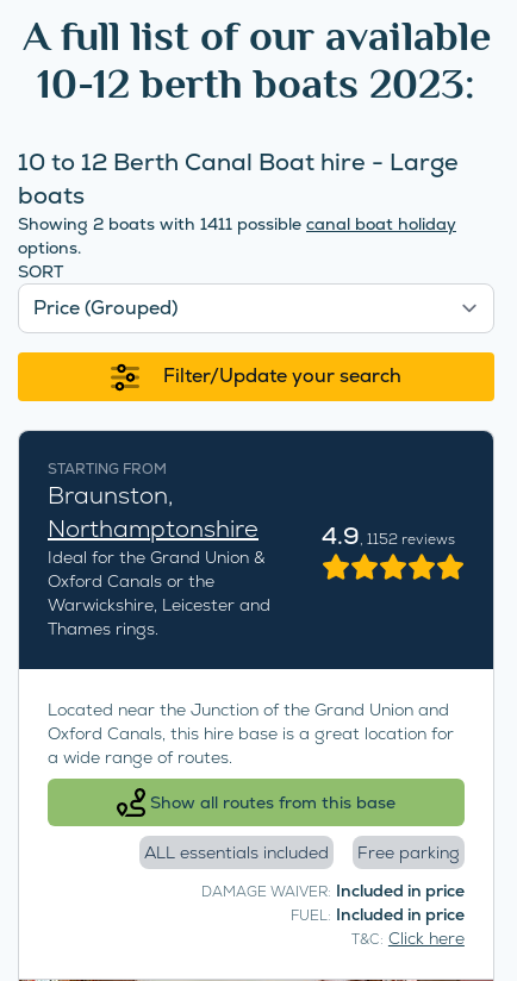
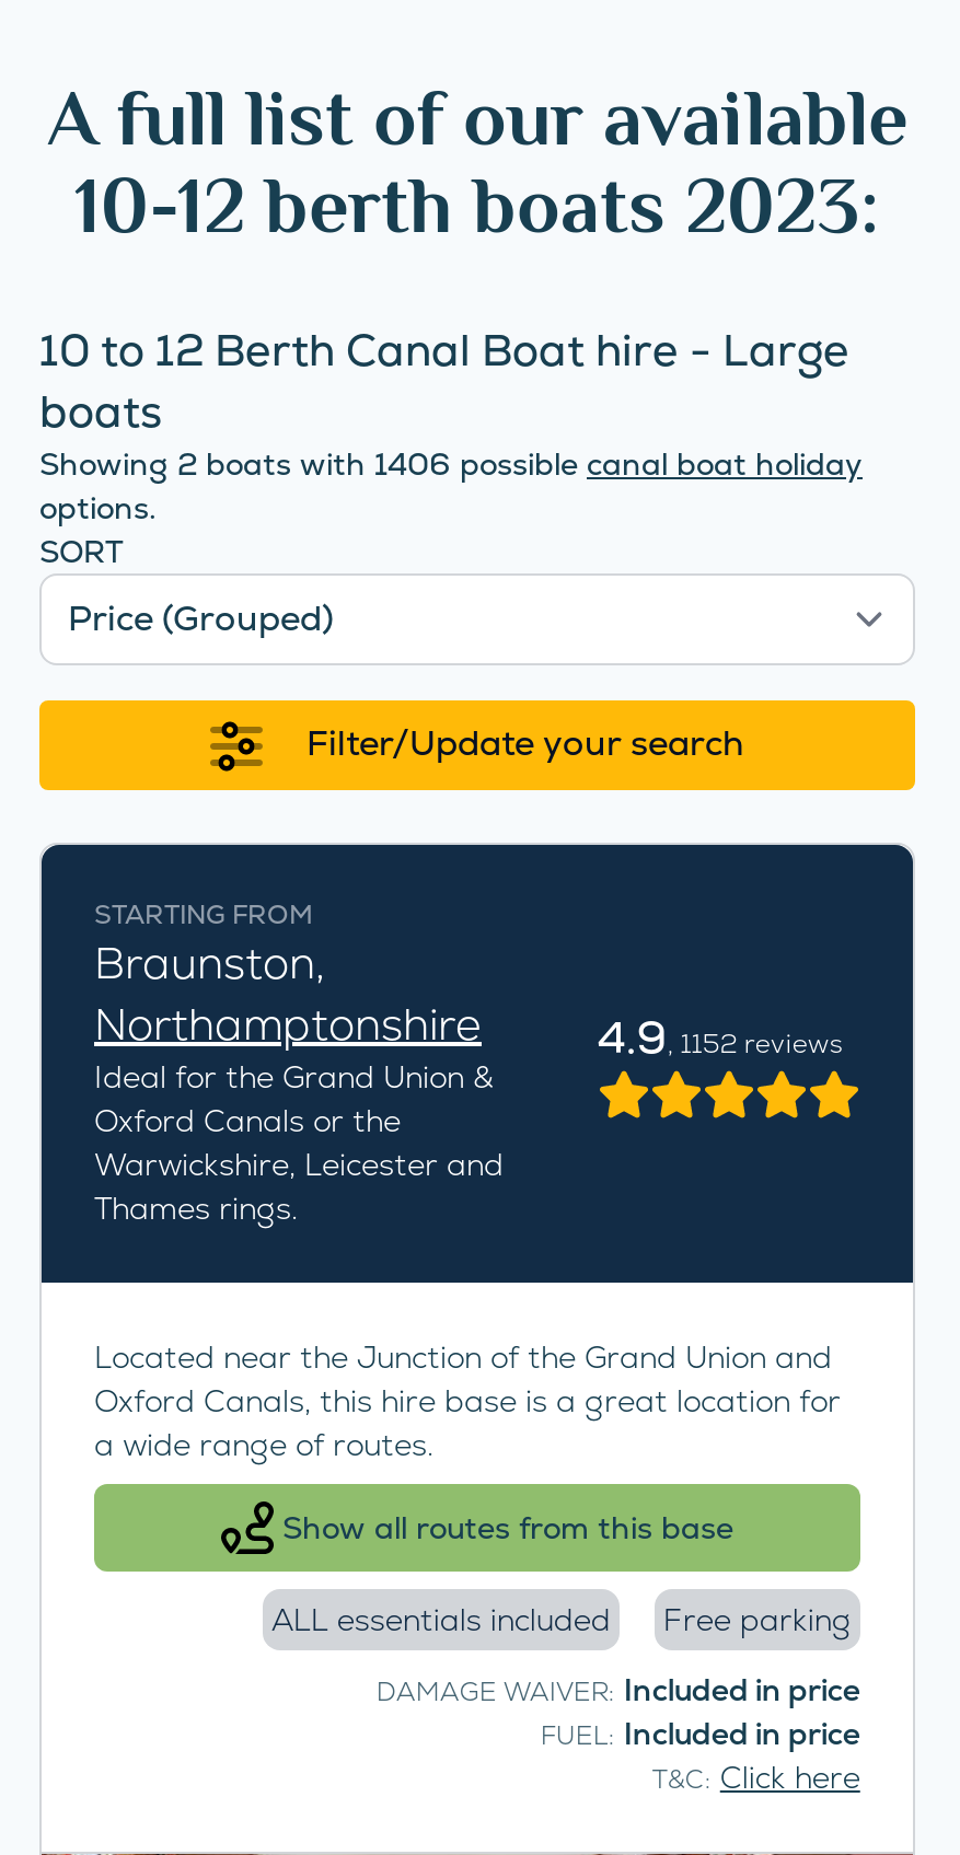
[18,214,456,235] Showing 2 boats with 1411 possible canal boat holiday -> [39,444,863,484] Showing 2 boats with 1406 possible canal boat holiday

